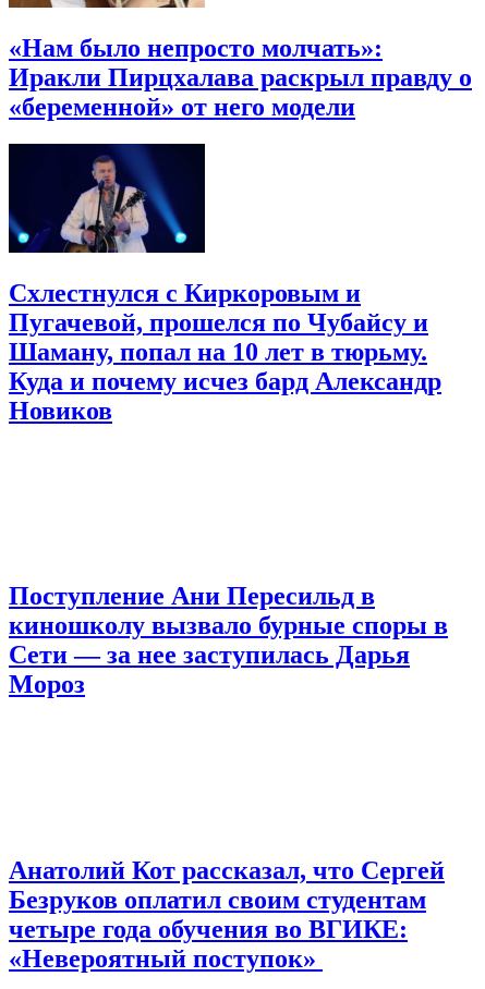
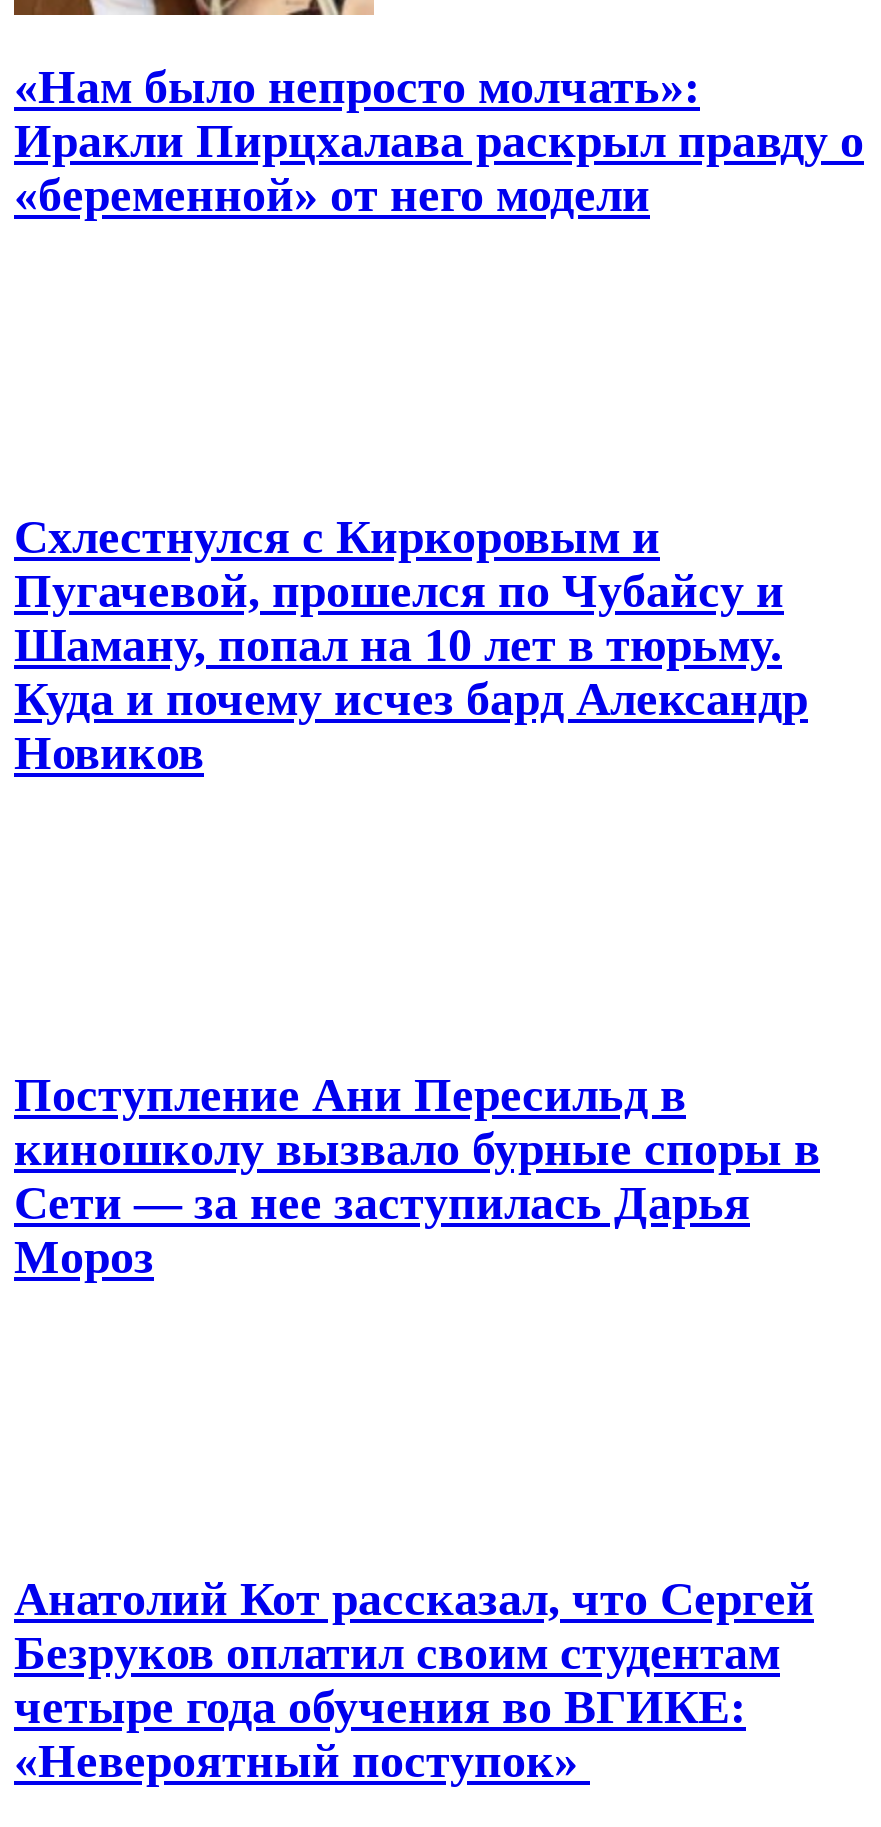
[8,143,206,254] [image] -> none

